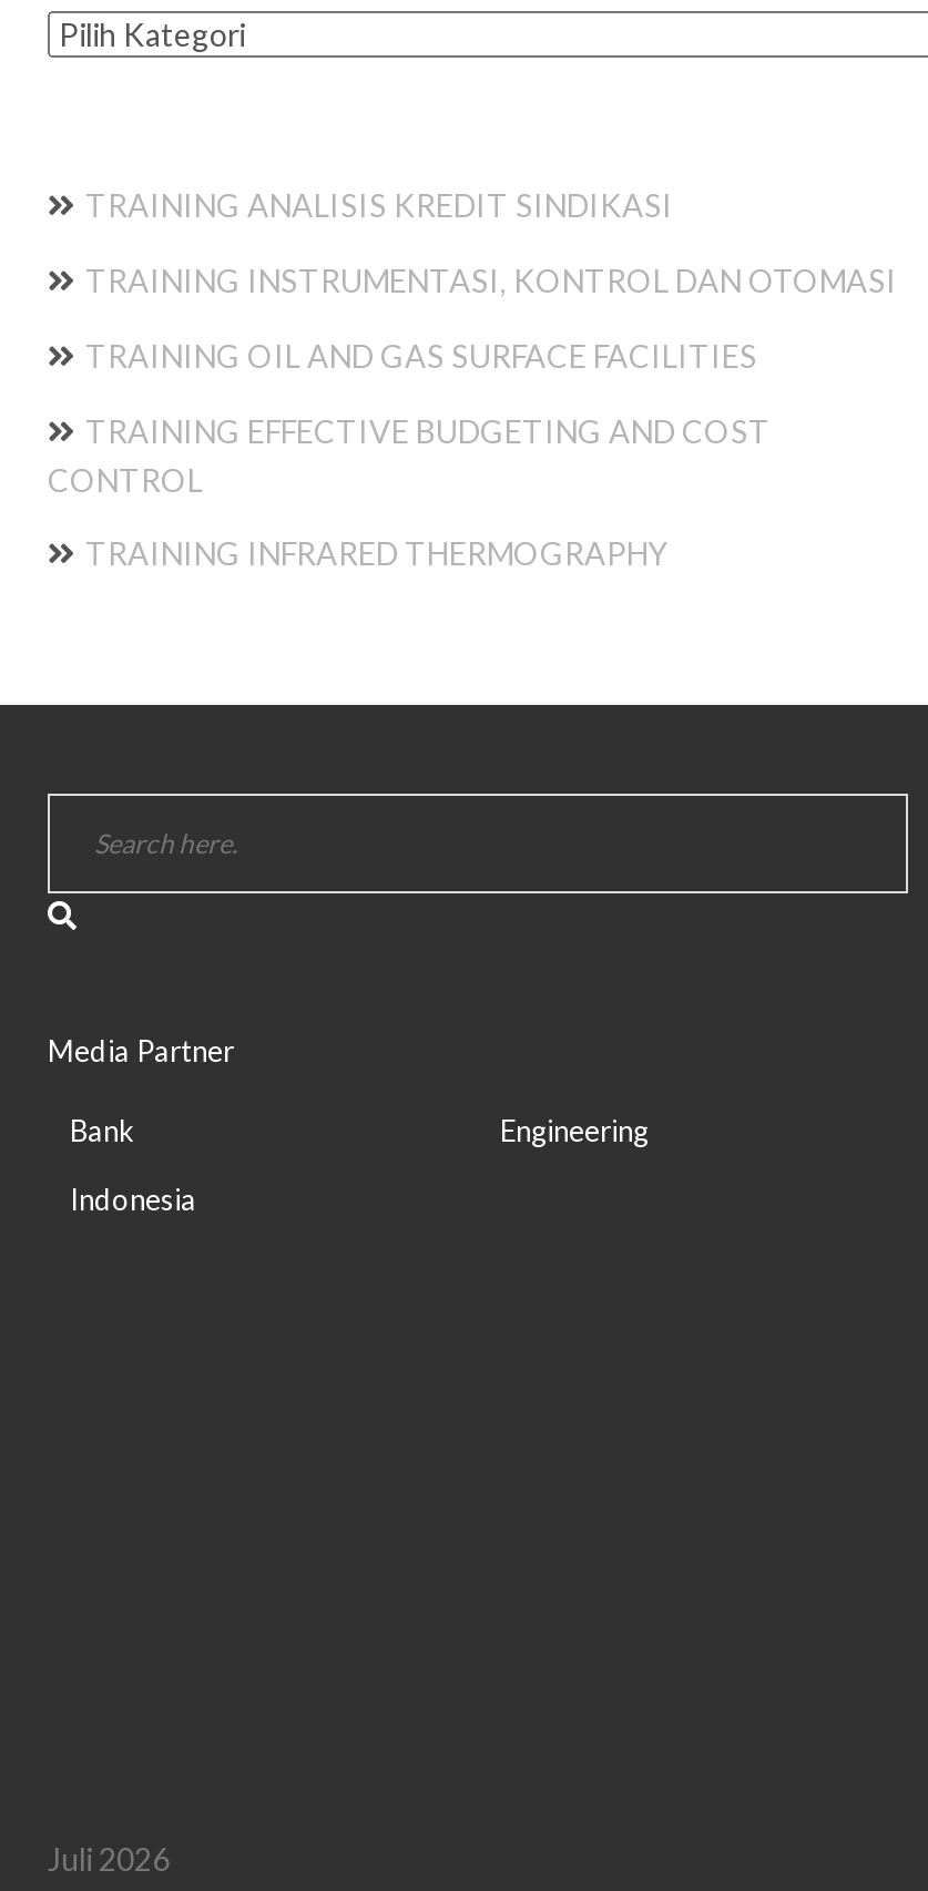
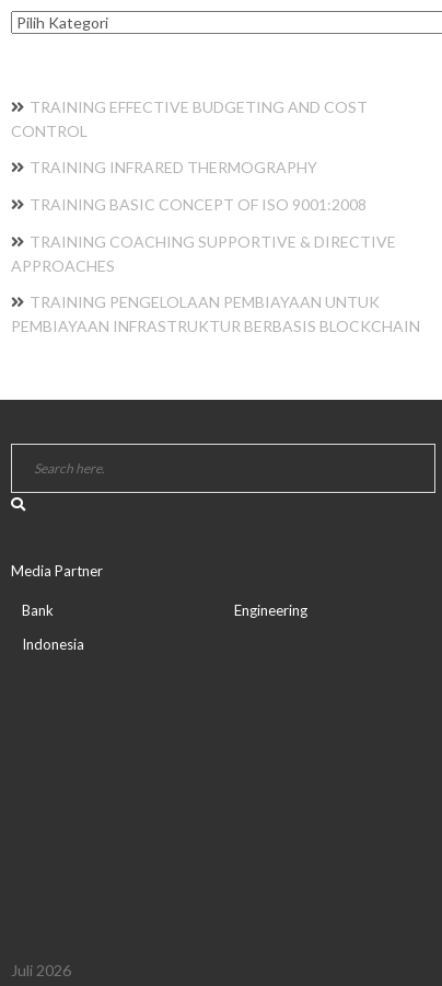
[85,187,897,376] TRAINING ANALISIS KREDIT SINDIKASI | TRAINING INSTRUMENTASI, KONTROL DAN OTOMASI | TRAINING OIL AND GAS SURFACE FACILITIES -> none
moved [48,413,771,573] -> [11,98,368,176]: TRAINING EFFECTIVE BUDGETING AND COST | CONTROL | TRAINING INFRARED THERMOGRAPHY
none -> [11,195,420,335] TRAINING BASIC CONCEPT OF ISO 9001:2008 | TRAINING COACHING SUPPORTIVE & DIRECTIVE | APPROACHES | TRAINING PENGELOLAAN PEMBIAYAAN UNTUK | PEMBIAYAAN INFRASTRUKTUR BERBASIS BLOCKCHAIN

